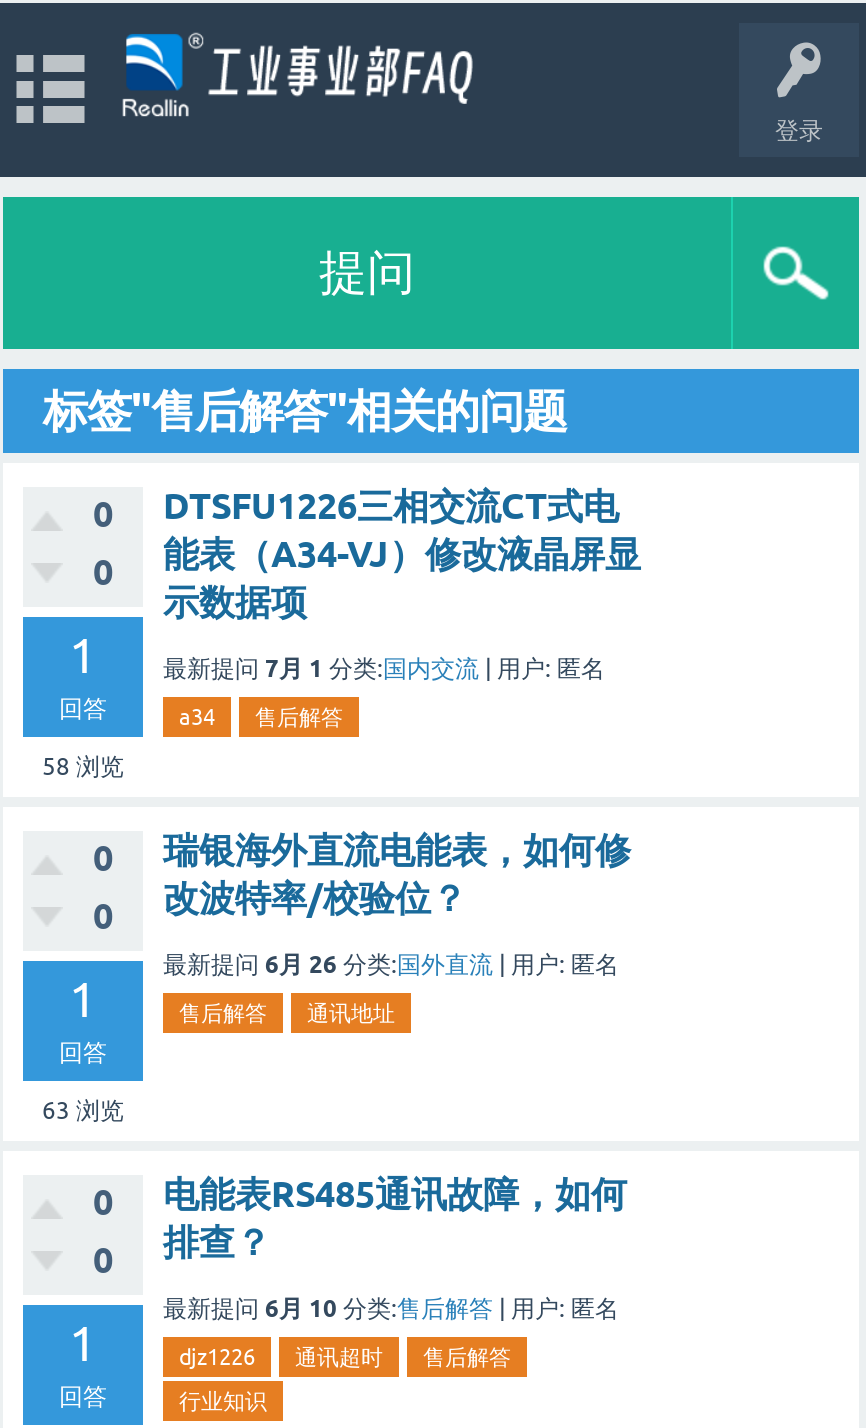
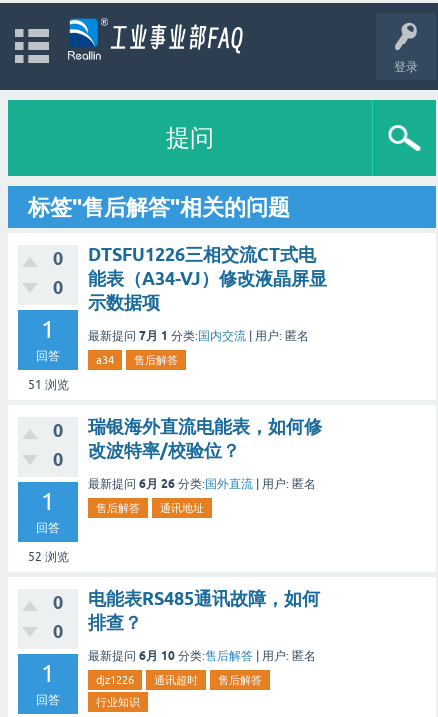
[42,753,124,781] 58浏览 -> [27,378,68,392] 51浏览
[42,1097,124,1125] 63浏览 -> [27,550,68,564] 52浏览

